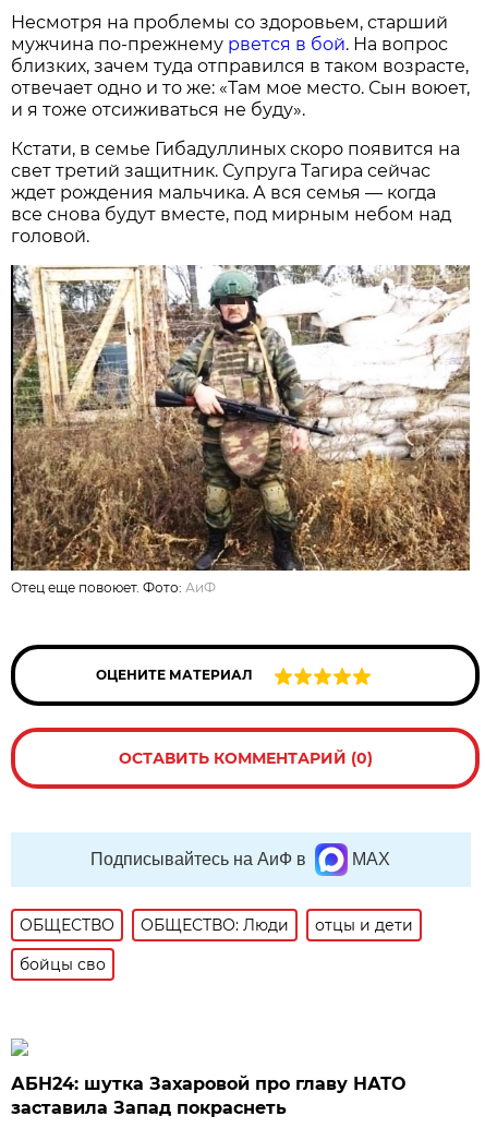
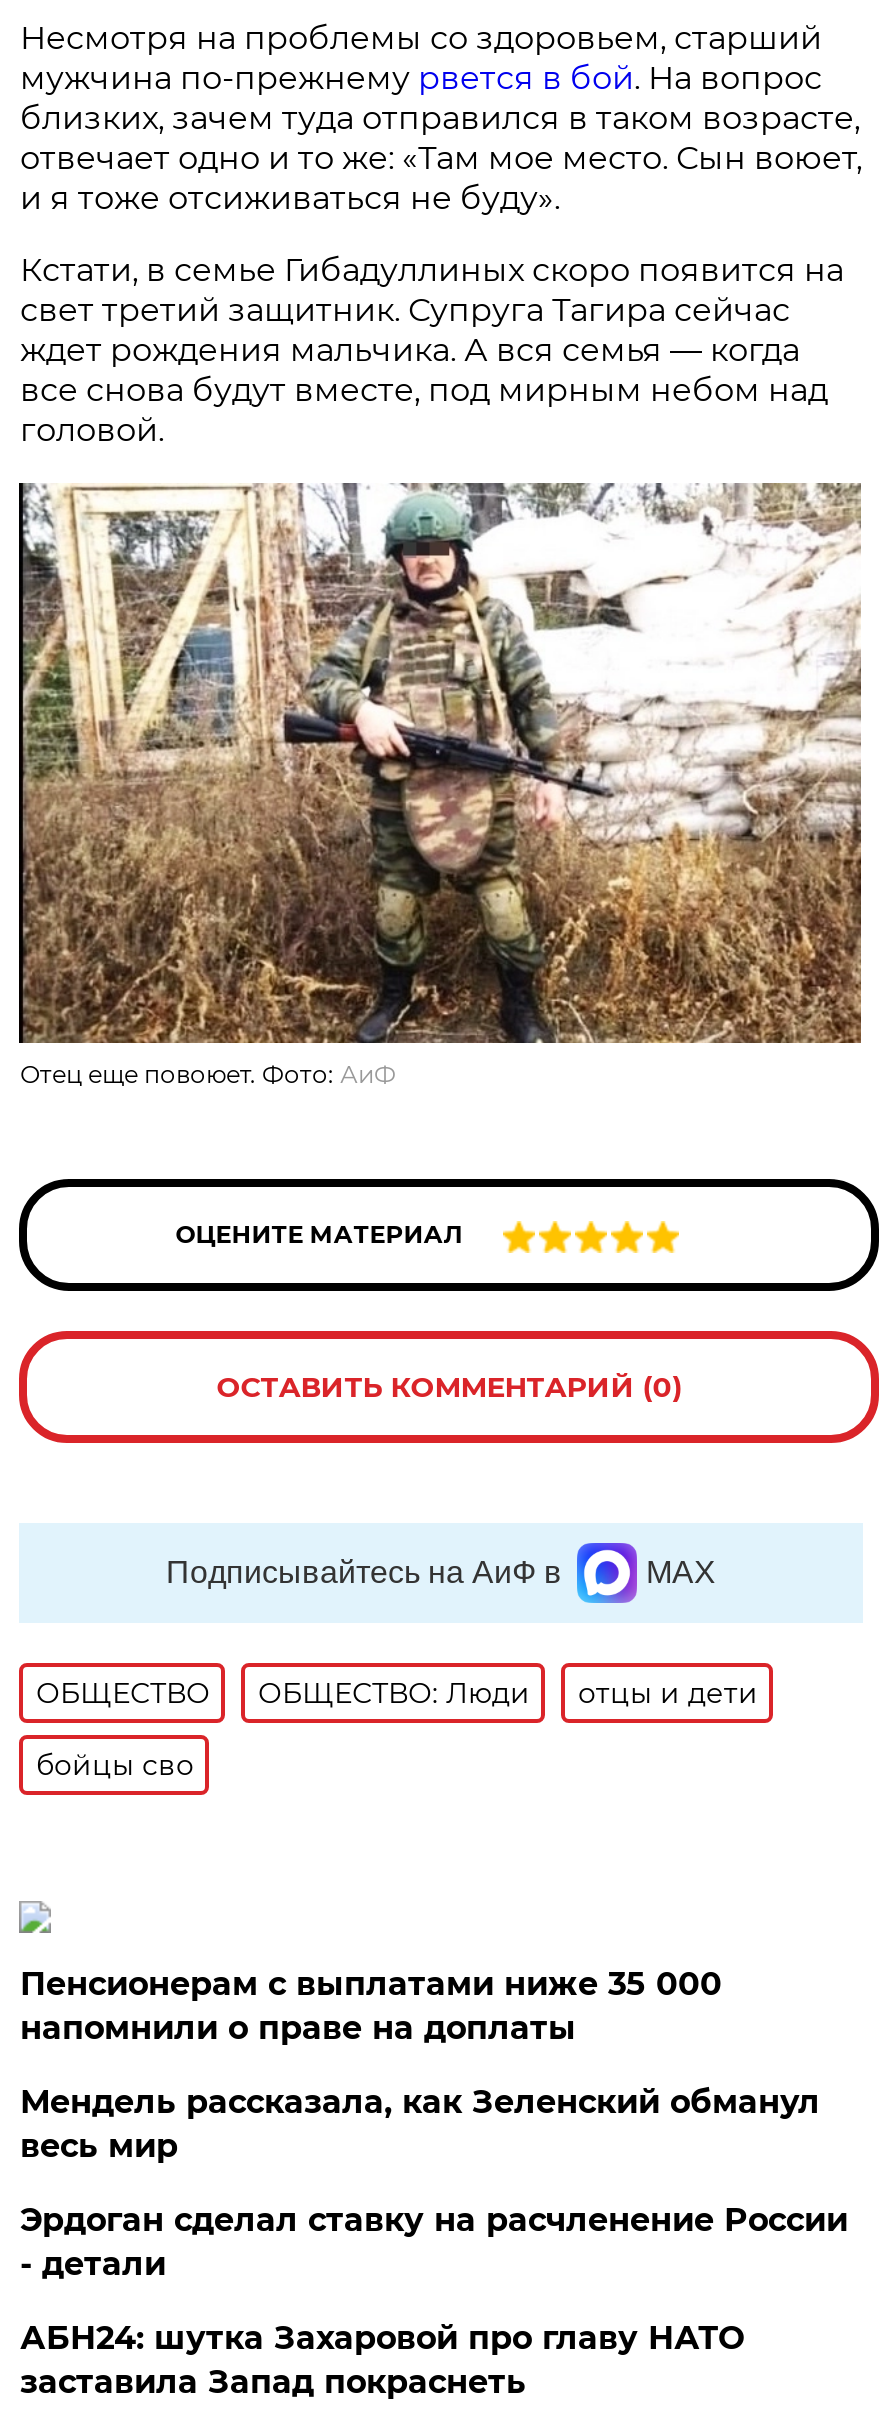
none -> [20,1965,848,2283] Пенсионерам с выплатами ниже 35 000 | напомнили о праве на доплаты | Мендель рассказала, как Зеленский обманул | весь мир | Эрдоган сделал ставку на расчленение России | - детали

